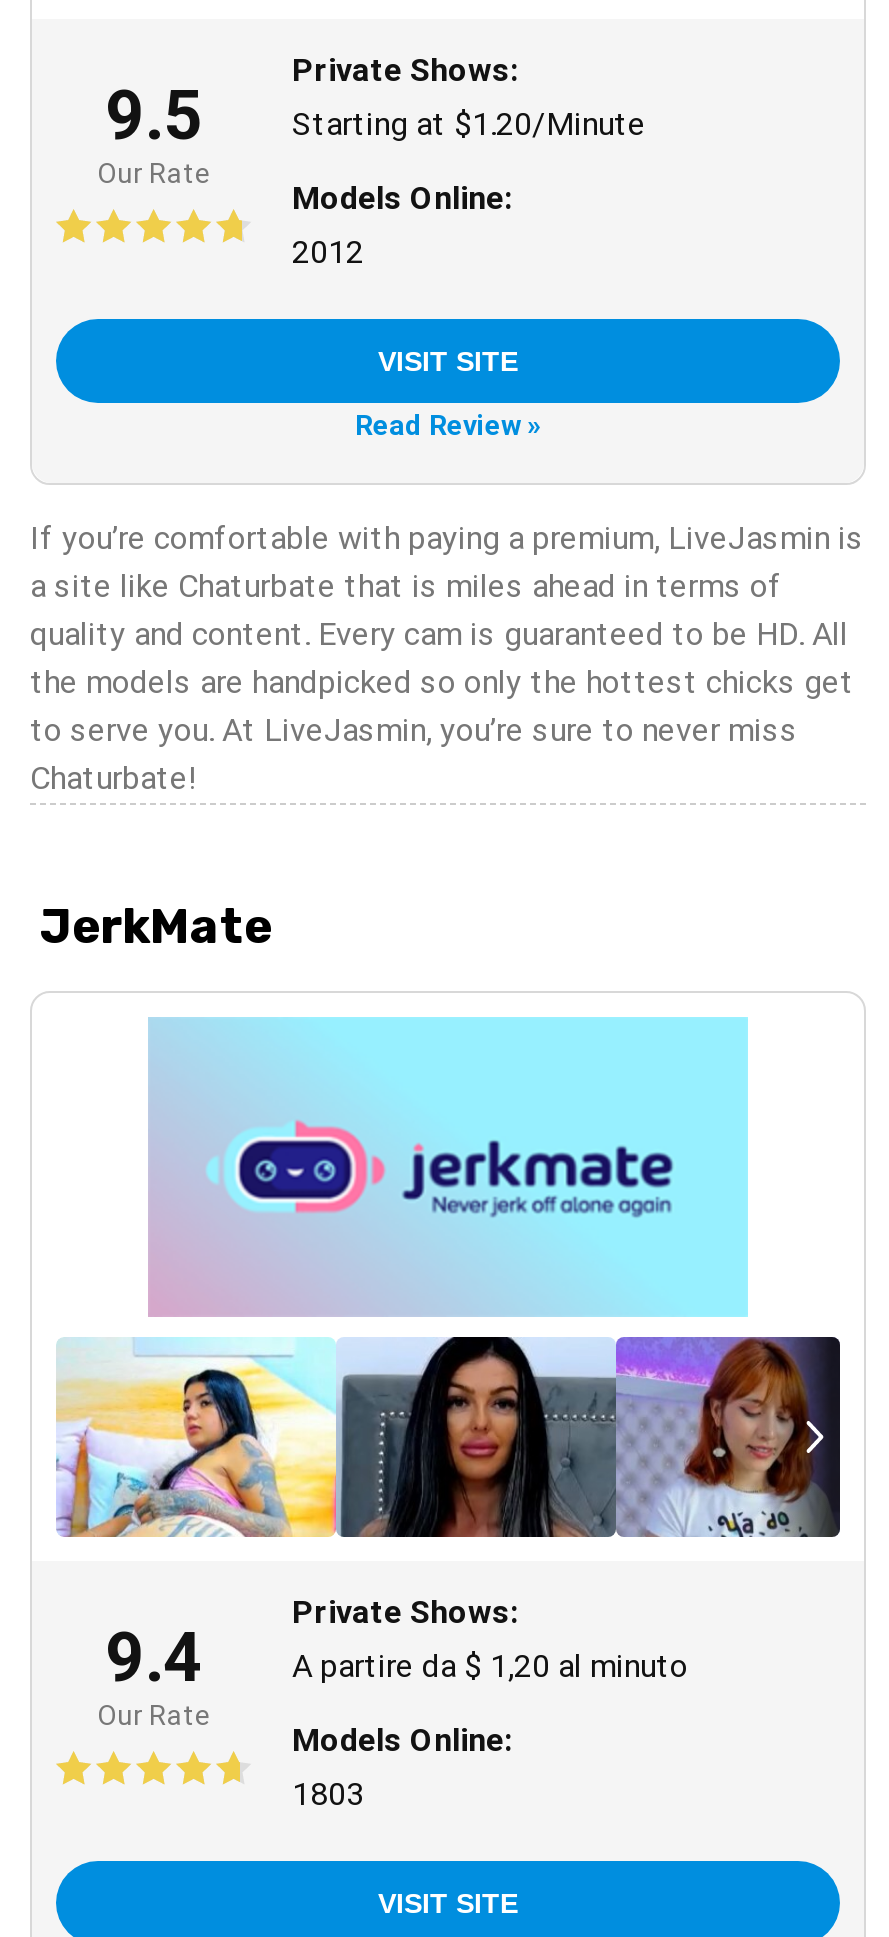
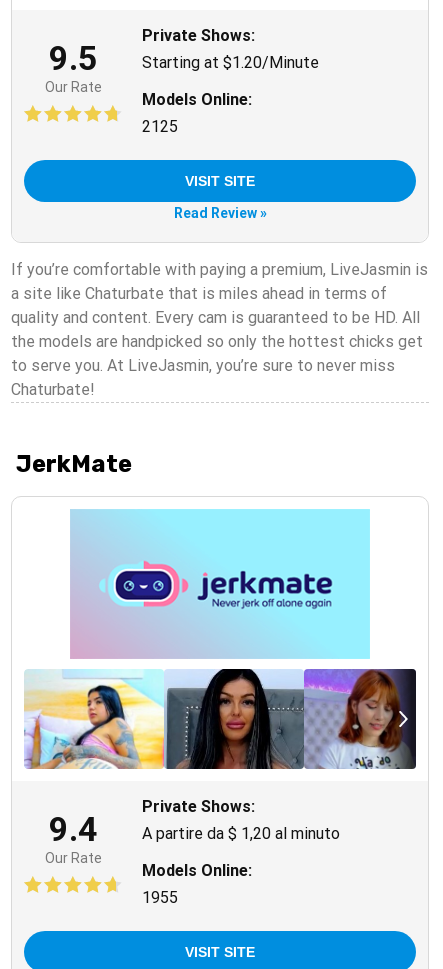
[292,233,364,271] 2012 -> [142,117,178,136] 2125
[292,1775,364,1813] 1803 -> [142,888,178,907] 1955

